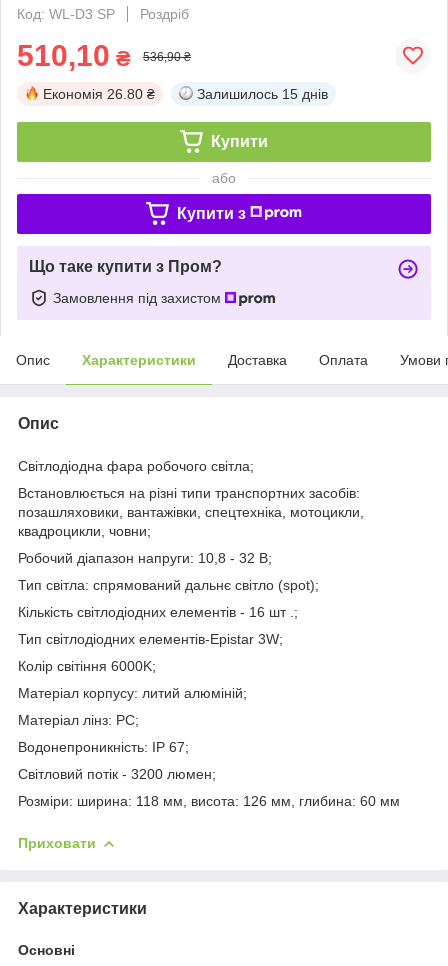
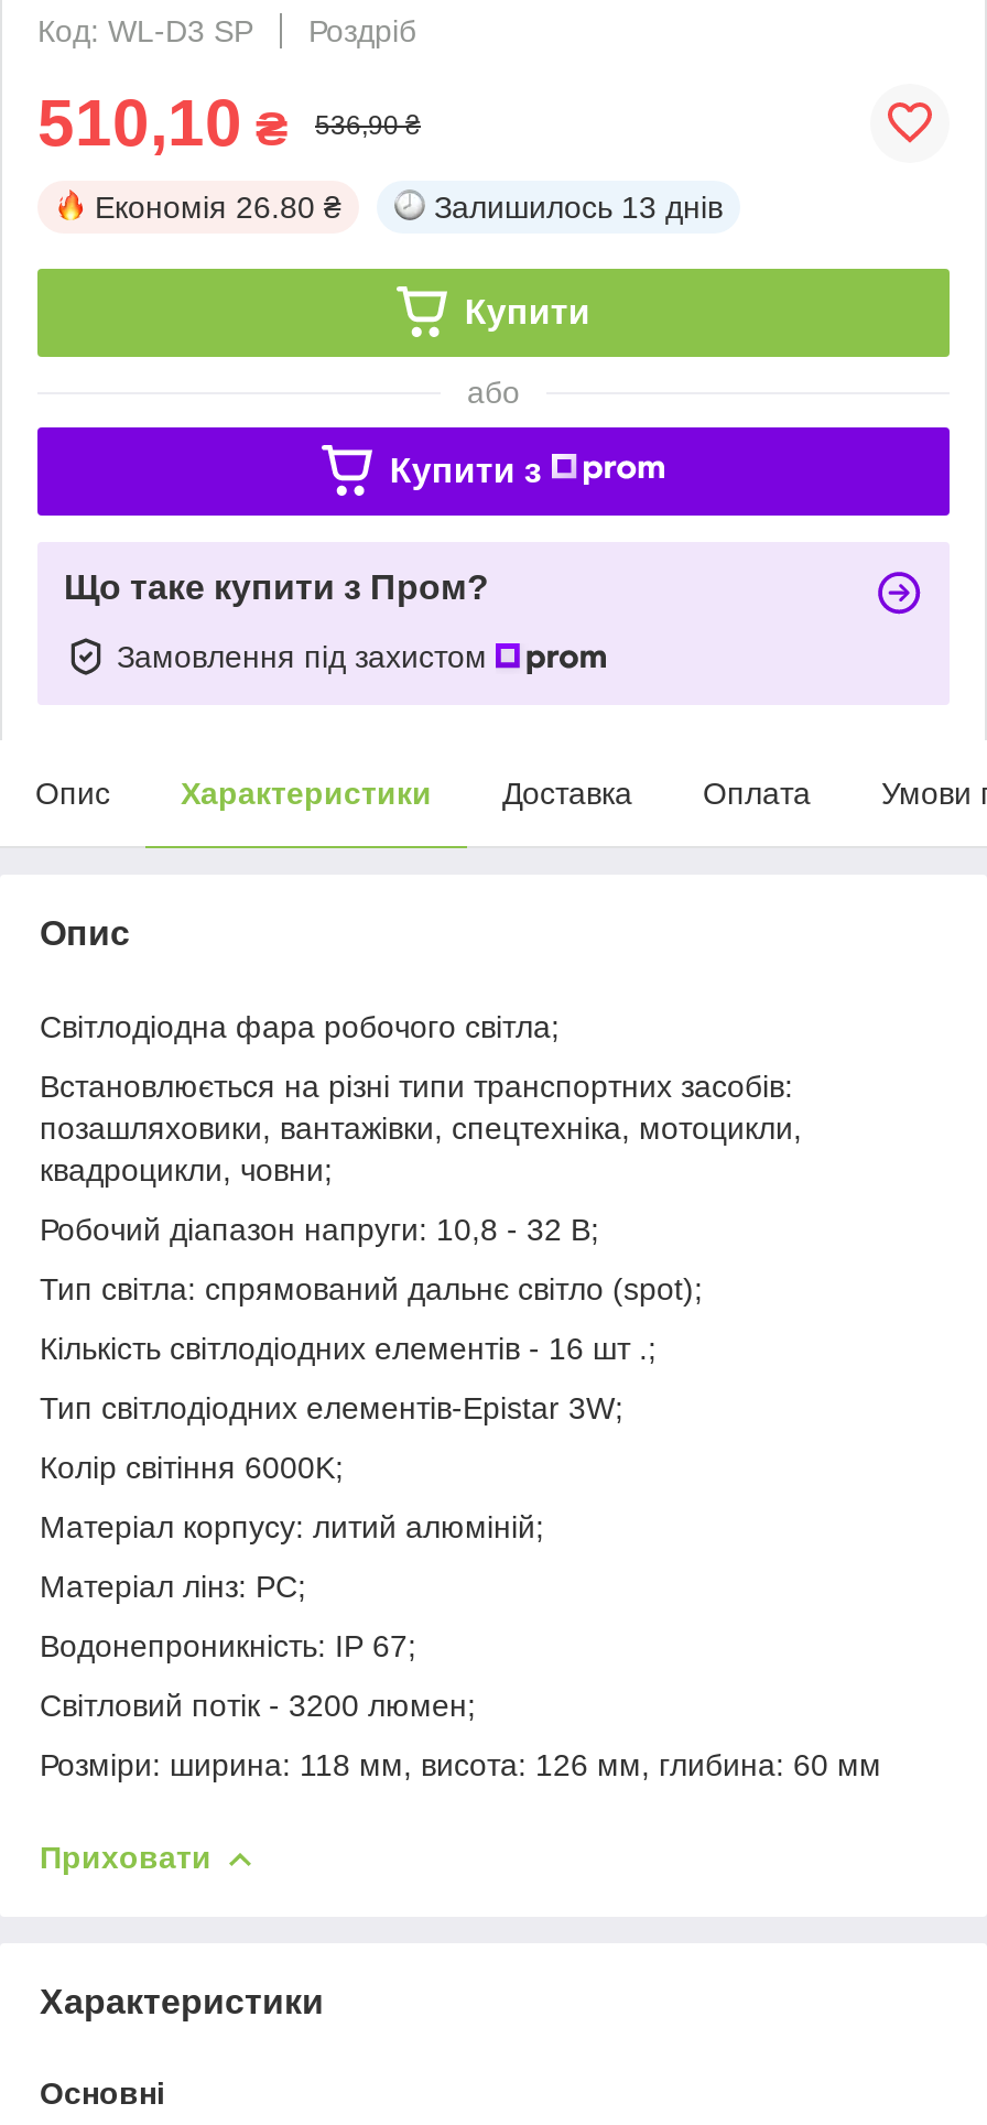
[197,86,328,102] Залишилось 15 днів -> [434,189,723,224] Залишилось 13 днів

